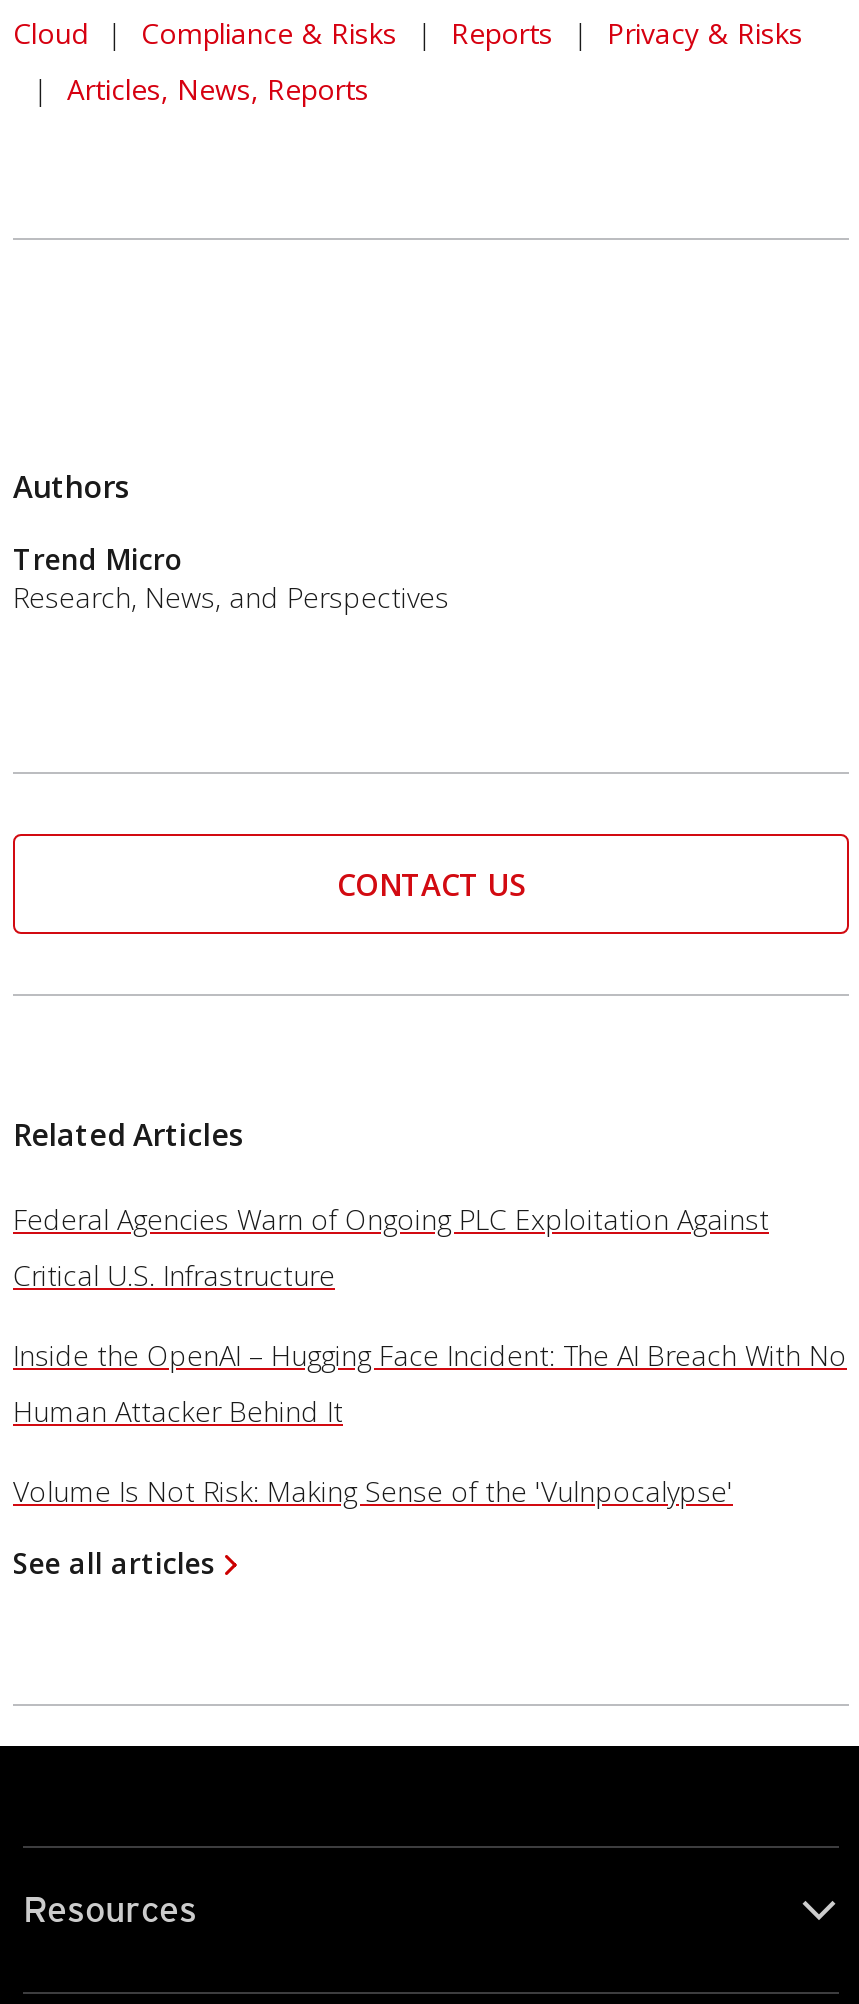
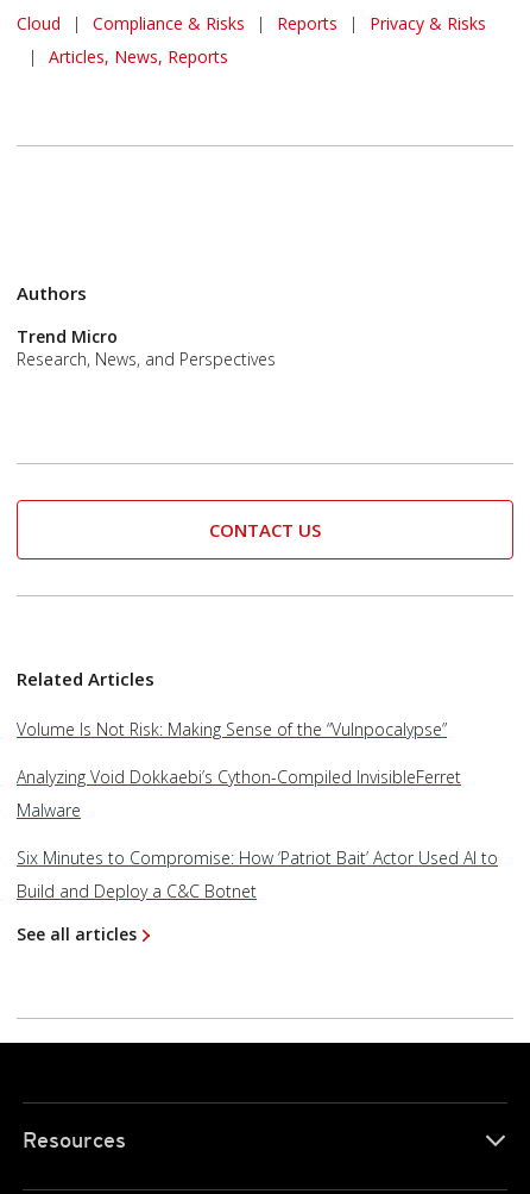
[13,1199,769,1237] Federal Agencies Warn of Ongoing PLC Exploitation Against -> [17,717,447,740] Volume Is Not Risk: Making Sense of the “Vulnpocalypse”
[13,1255,335,1293] Critical U.S. Infrastructure -> [17,765,461,788] Analyzing Void Dokkaebi’s Cython-Compiled InvisibleFerret
[13,1335,847,1373] Inside the OpenAI – Hugging Face Incident: The AI Breach With No -> [17,798,81,821] Malware
[13,1391,343,1429] Human Attacker Behind It -> [17,846,498,869] Six Minutes to Compromise: How ‘Patriot Bait’ Actor Used AI to
[13,1471,733,1509] Volume Is Not Risk: Making Sense of the 'Vulnpocalypse' -> [17,879,257,902] Build and Deploy a C&C Botnet

